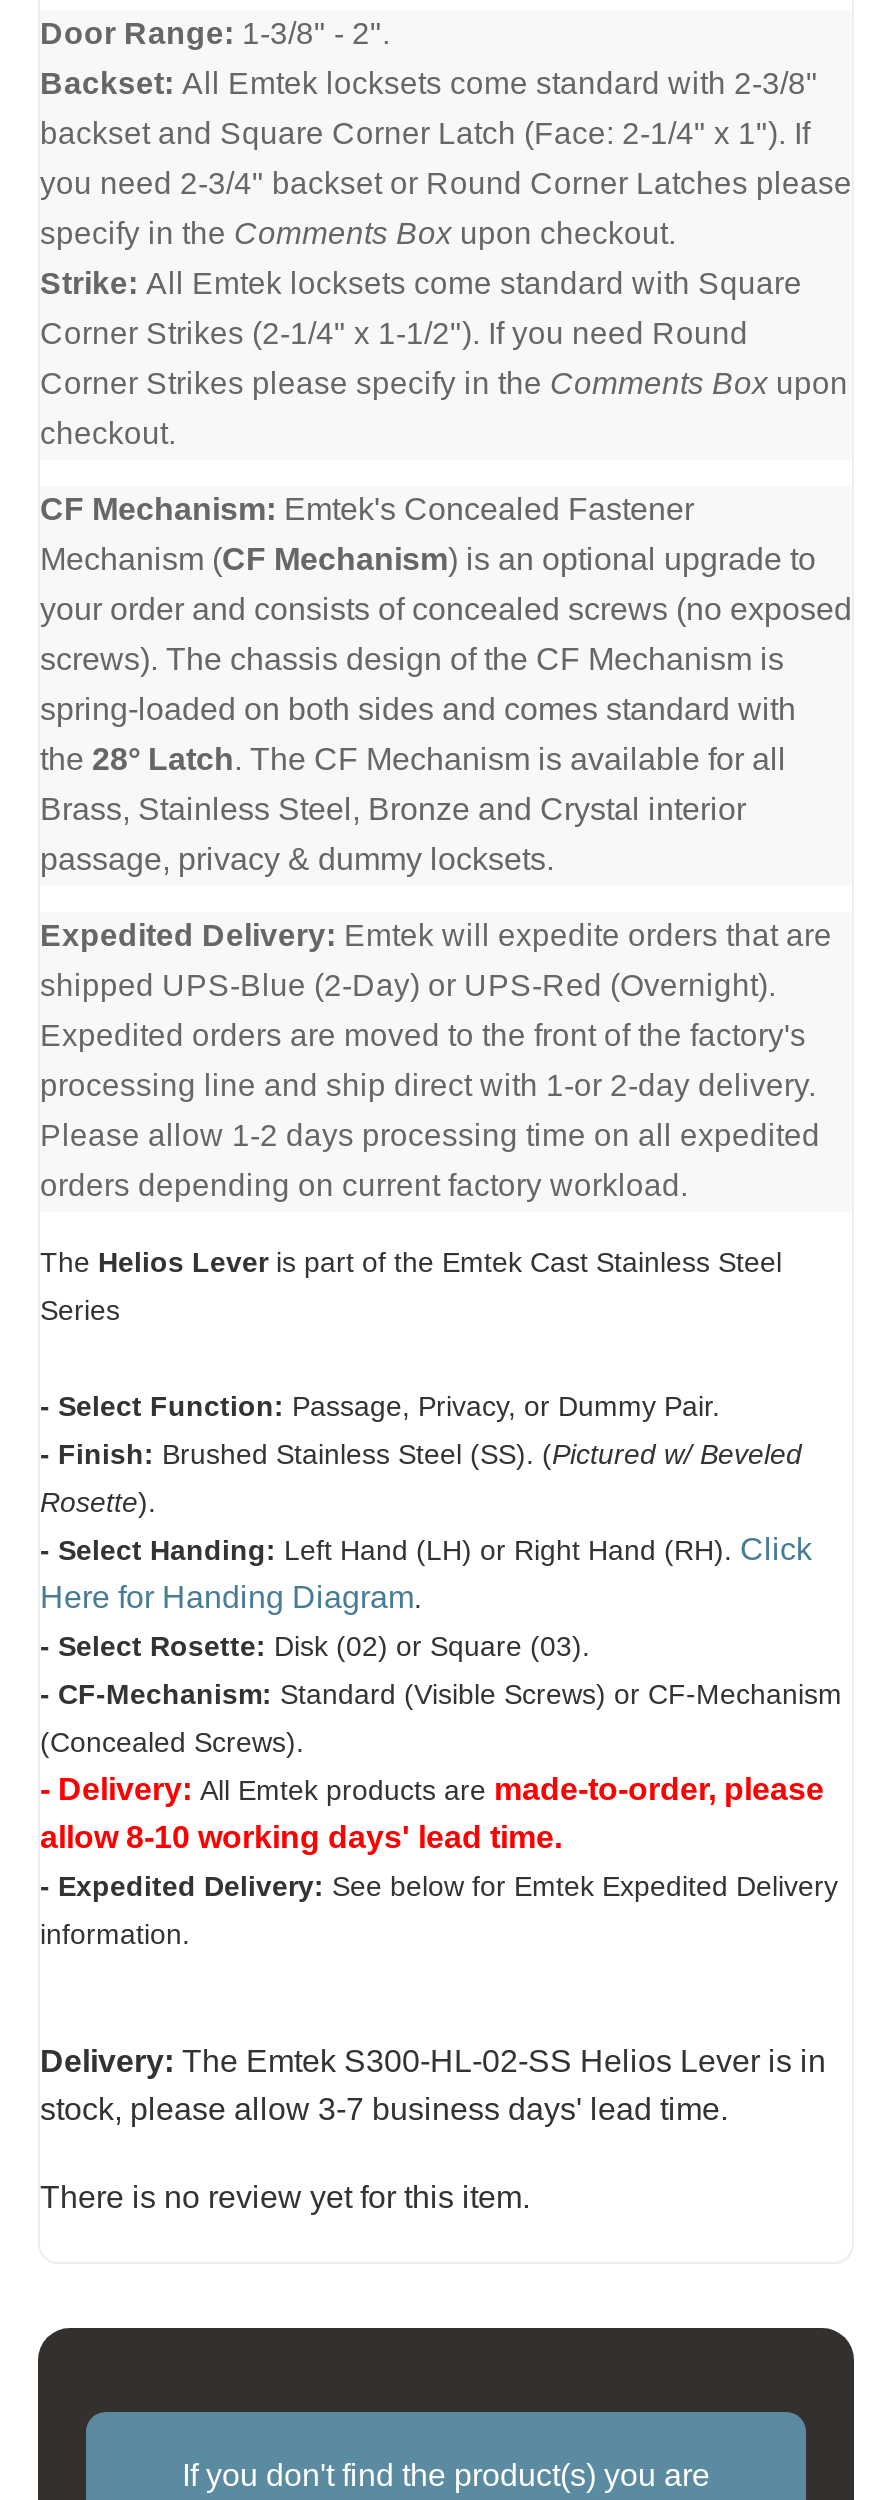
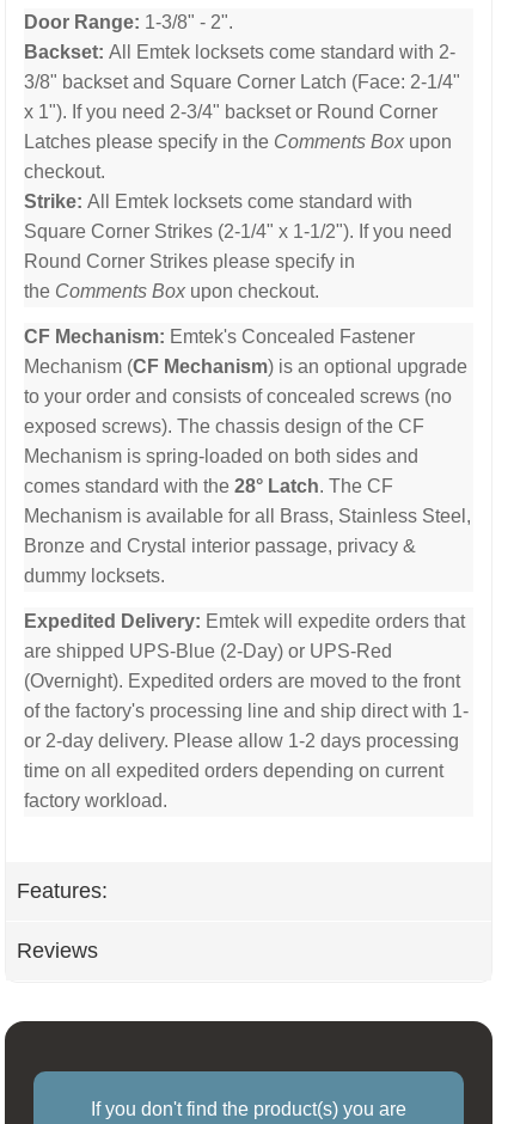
[40,66,852,400] Backset: All Emtek locksets come standard with 2-3/8" | backset and Square Corner Latch (Face: 2-1/4" x 1"). If | you need 2-3/4" backset or Round Corner Latches please | specify in the Comments Box upon checkout. | Strike: All Emtek locksets come standard with Square | Corner Strikes (2-1/4" x 1-1/2"). If you need Round | Corner Strikes please specify in the Comments Box upon -> [24,42,460,152] Backset: All Emtek locksets come standard with 2- | 3/8" backset and Square Corner Latch (Face: 2-1/4" | x 1"). If you need 2-3/4" backset or Round Corner | Latches please specify in the Comments Box upon
none -> [24,191,452,301] Strike: All Emtek locksets come standard with | Square Corner Strikes (2-1/4" x 1-1/2"). If you need | Round Corner Strikes please specify in | the Comments Box upon checkout.
moved [40,492,694,526] -> [24,326,415,347]: CF Mechanism: Emtek's Concealed Fastener
[40,542,852,1950] Mechanism (CF Mechanism) is an optional upgrade to | your order and consists of concealed screws (no exposed | screws). The chassis design of the CF Mechanism is | spring-loaded on both sides and comes standard with | the 28° Latch. The CF Mechanism is available for all | Brass, Stainless Steel, Bronze and Crystal interior | passage, privacy & dummy locksets. | Expedited Delivery: Emtek will expedite orders that are | shipped UPS-Blue (2-Day) or UPS-Red (Overnight). | Expedited orders are moved to the front of the factory's | processing line and ship direct with 1-or 2-day delivery. | Please allow 1-2 days processing time on all expedited | orders depending on current factory workload. | The Helios Lever is part of the Emtek Cast Stainless Steel | Series | - Select Function: Passage, Privacy, or Dummy Pair. | - Finish: Brushed Stainless Steel (SS). (Pictured w/ Beveled | Rosette). | - Select Handing: Left Hand (LH) or Right Hand (RH). Click | Here for Handing Diagram. | - Select Rosette: Disk (02) or Square (03). | - CF-Mechanism: Standard (Visible Screws) or CF-Mechanism | (Concealed Screws). | - Delivery: All Emtek products are made-to-order, please | allow 8-10 working days' lead time. | - Expedited Delivery: See below for Emtek Expedited Delivery | information. -> [24,356,471,811] Mechanism (CF Mechanism) is an optional upgrade | to your order and consists of concealed screws (no | exposed screws). The chassis design of the CF | Mechanism is spring-loaded on both sides and | comes standard with the 28° Latch. The CF | Mechanism is available for all Brass, Stainless Steel, | Bronze and Crystal interior passage, privacy & | dummy locksets. | Expedited Delivery: Emtek will expedite orders that | are shipped UPS-Blue (2-Day) or UPS-Red | (Overnight). Expedited orders are moved to the front | of the factory's processing line and ship direct with 1- | or 2-day delivery. Please allow 1-2 days processing | time on all expedited orders depending on current | factory workload.
[40,2044,826,2214] Delivery: The Emtek S300-HL-02-SS Helios Lever is in | stock, please allow 3-7 business days' lead time. | There is no review yet for this item. -> [17,879,108,962] Features: | Reviews

